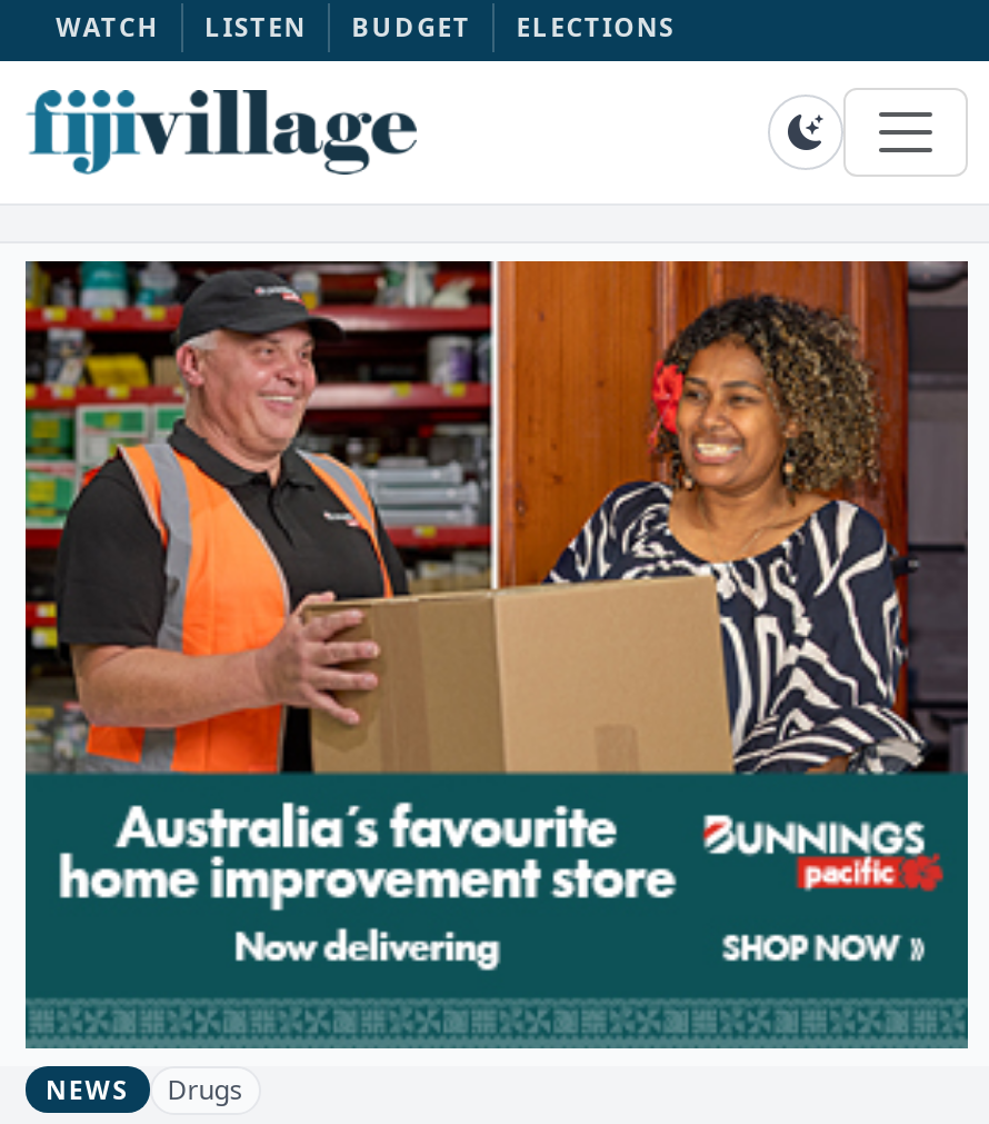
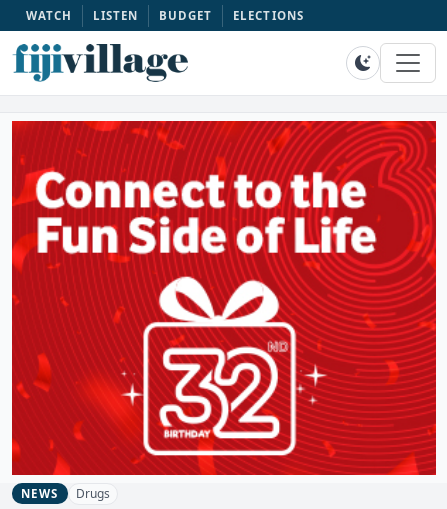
[23,259,970,1051] [image] -> [11,120,437,476] [image]

